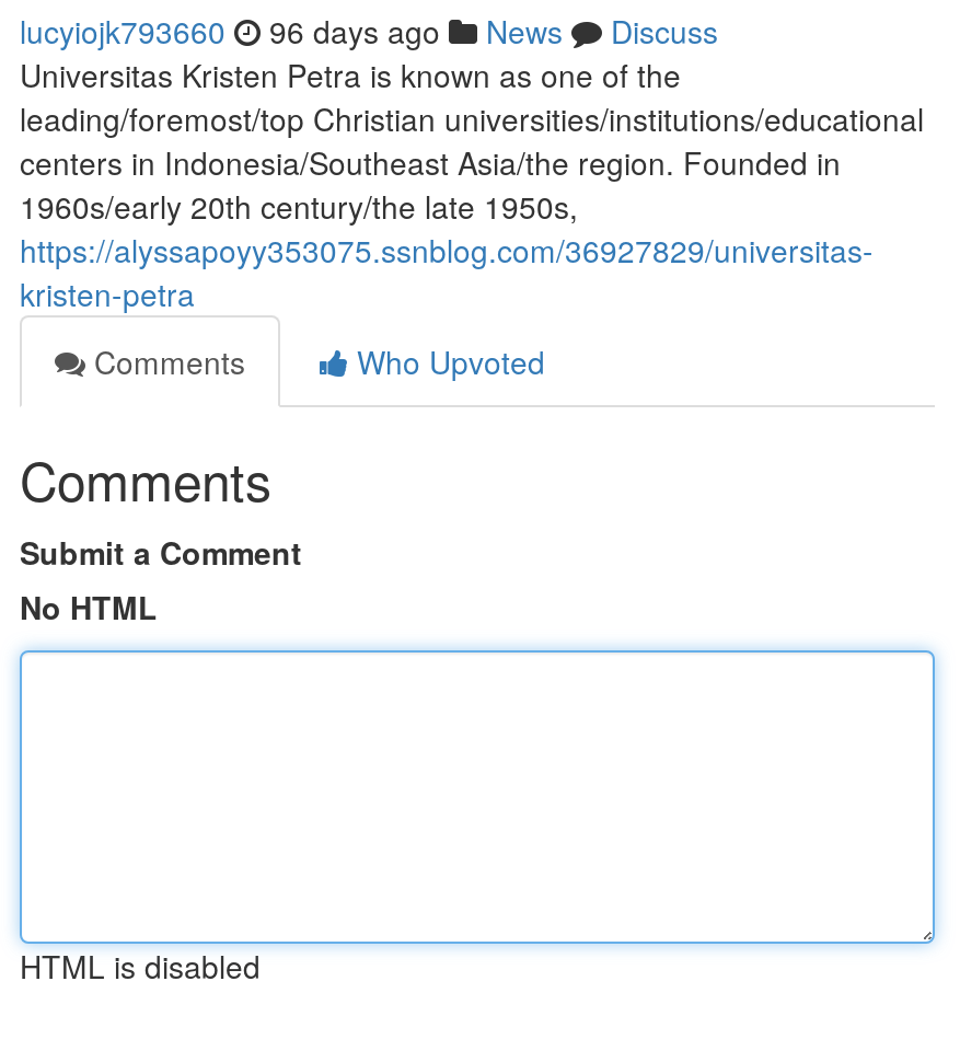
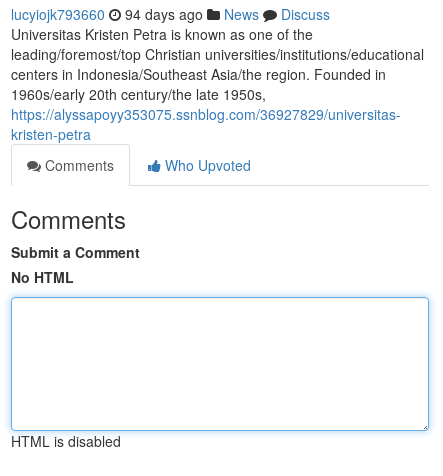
[20,9,718,53] lucyiojk793660 96 days ago News Discuss -> [11,4,330,24] lucyiojk793660 94 days ago News Discuss

